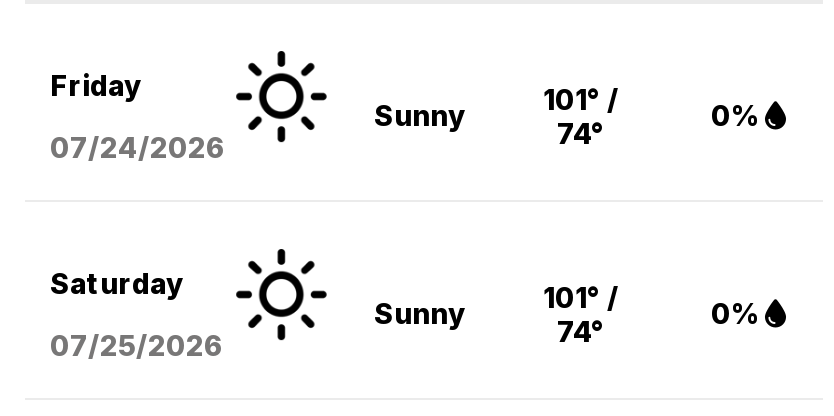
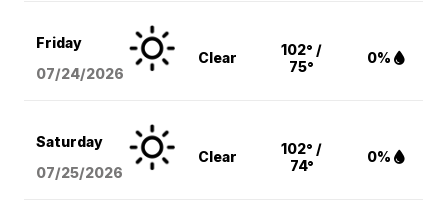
[374,83,619,151] Sunny | 101° / | 74° -> [198,41,322,75] Clear | 102° / | 75°
[374,281,619,331] Sunny | 101° / -> [198,140,322,165] Clear | 102° /

